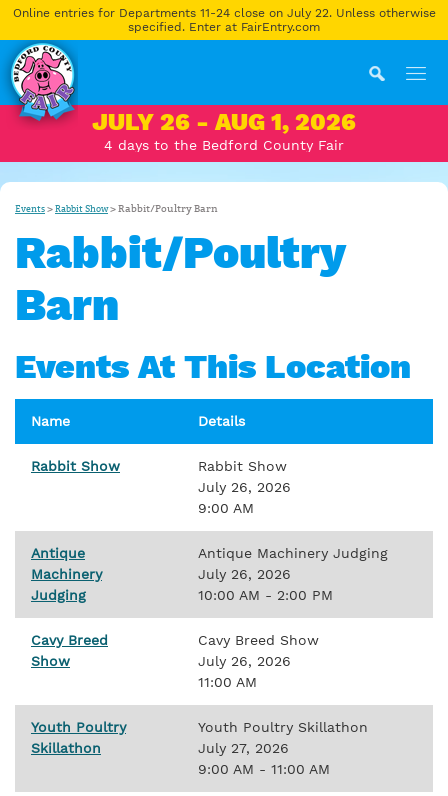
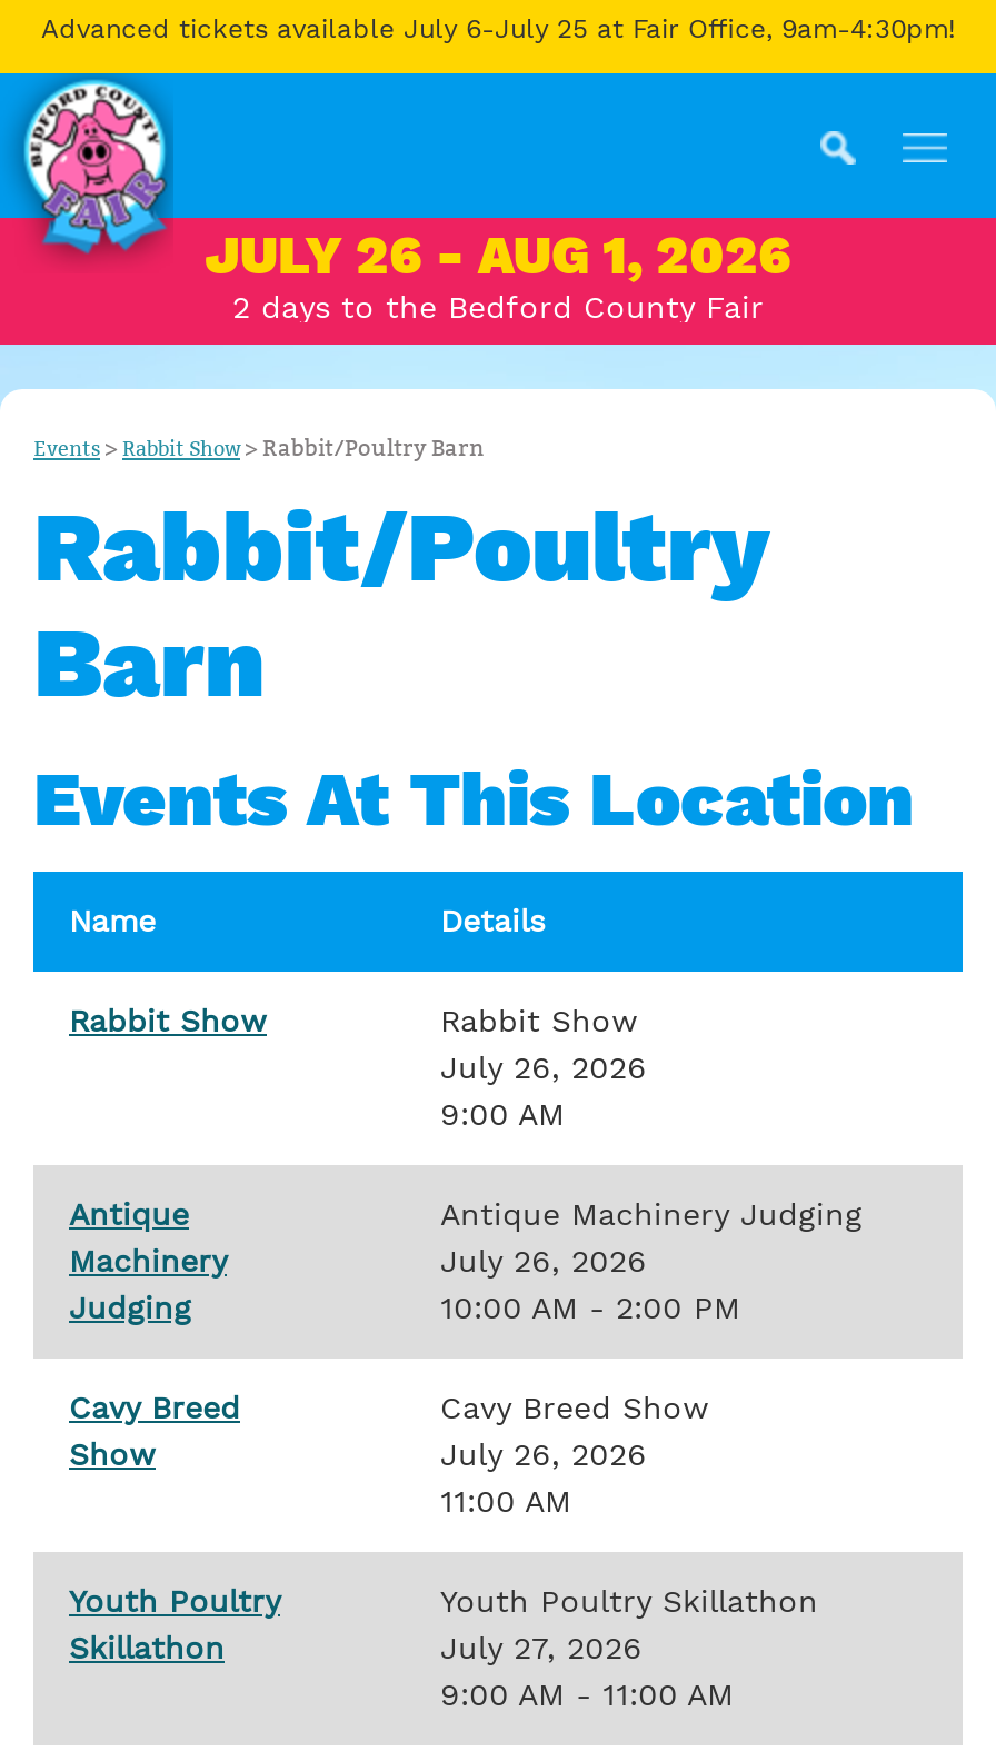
[12,6,435,34] Online entries for Departments 11-24 close on July 22. Unless otherwise | specified. Enter at FairEntry.com -> [41,13,955,44] Advanced tickets available July 6-July 25 at Fair Office, 9am-4:30pm!
[104,137,344,153] 4 days to the Bedford County Fair -> [232,289,764,325] 2 days to the Bedford County Fair

